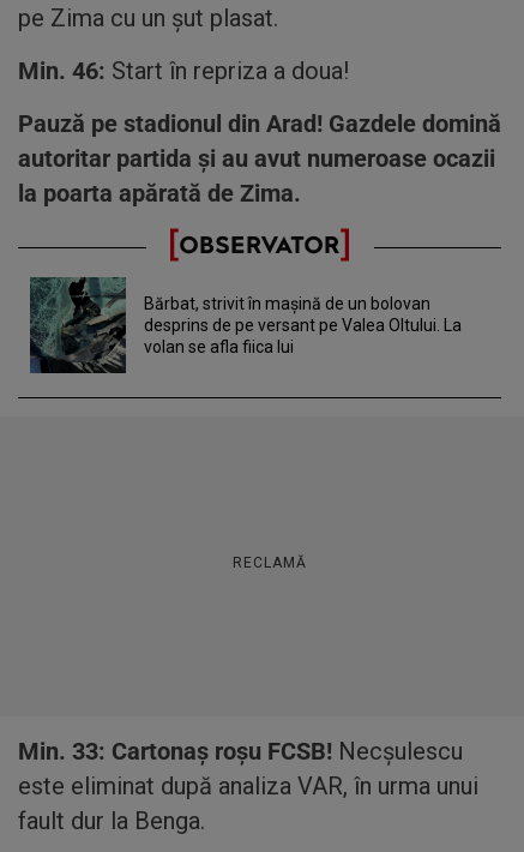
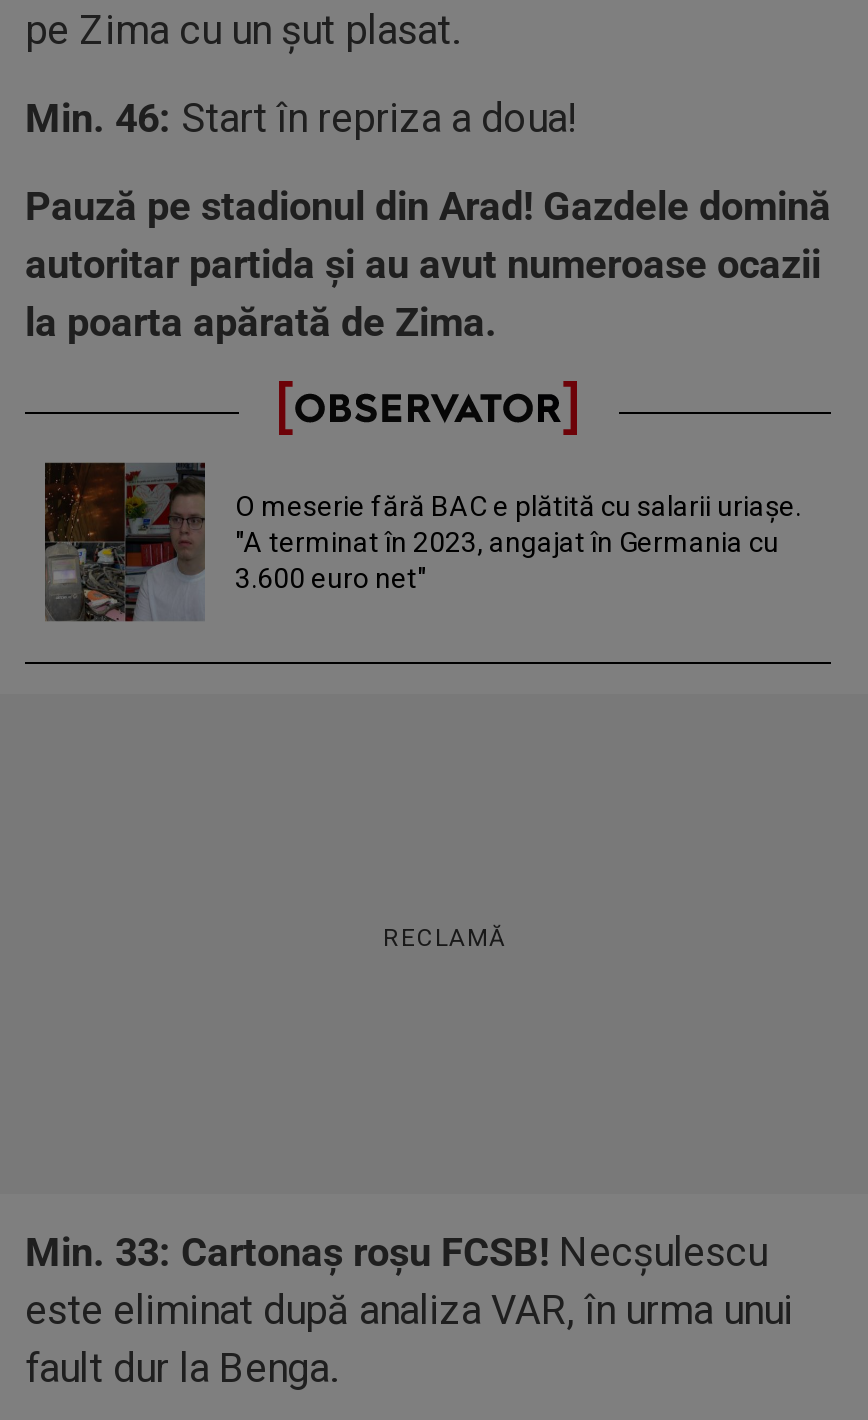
[29,277,462,374] [image] | Bărbat, strivit în maşină de un bolovan | desprins de pe versant pe Valea Oltului. La | volan se afla fiica lui -> [43,462,801,624] [image] | O meserie fără BAC e plătită cu salarii uriaşe. | "A terminat în 2023, angajat în Germania cu | 3.600 euro net"

